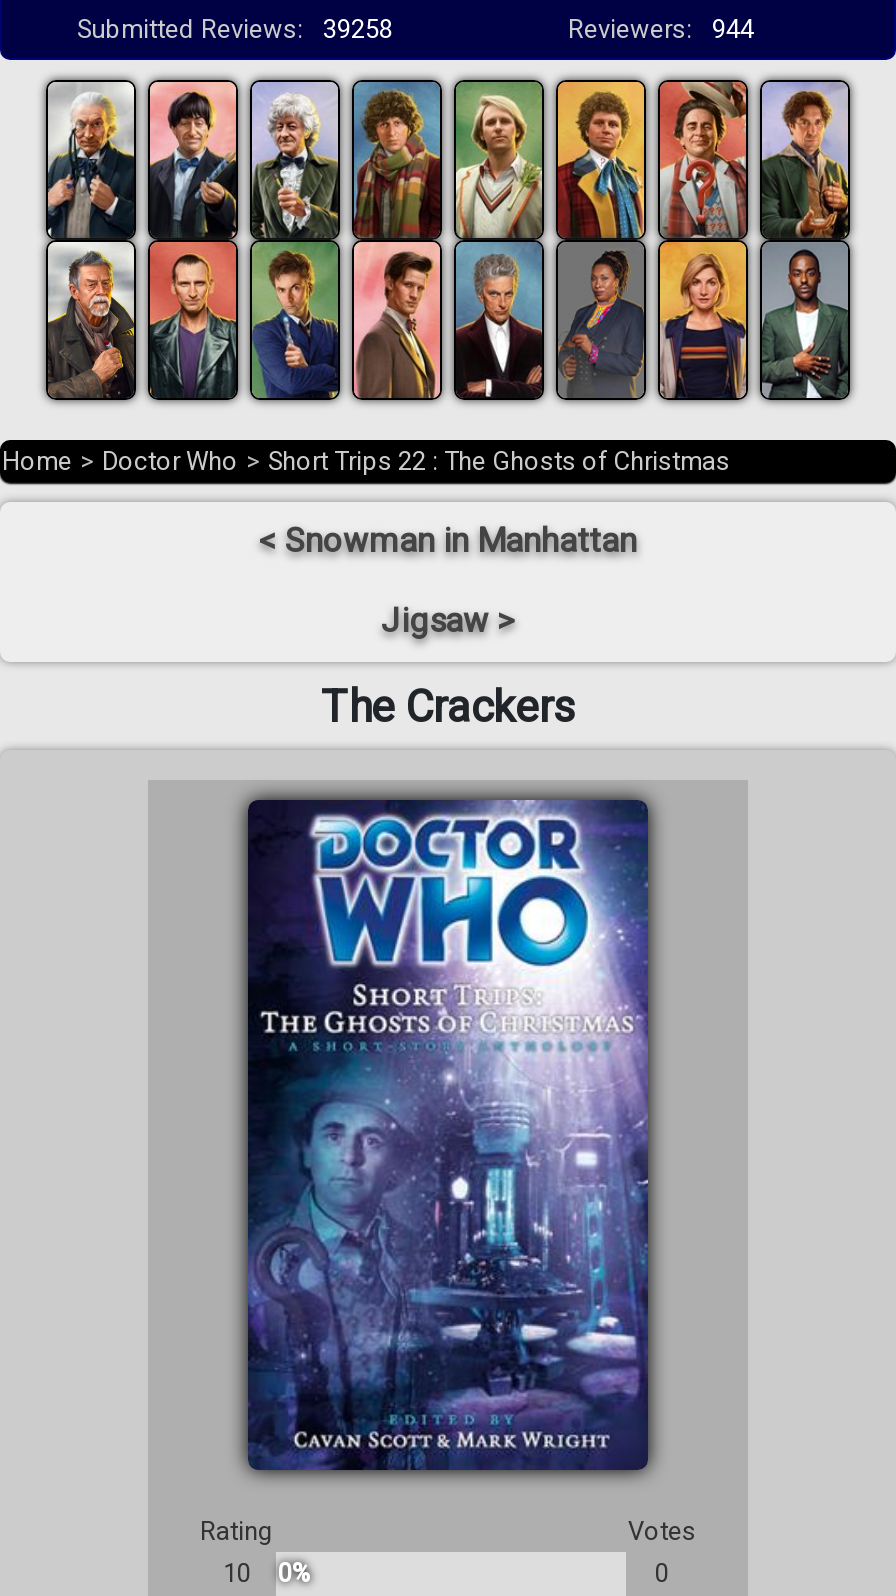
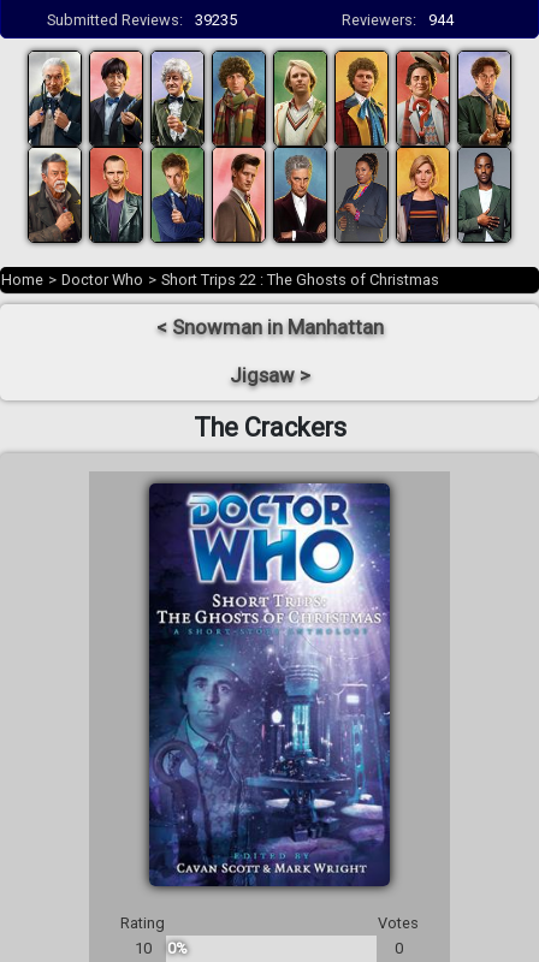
[77,14,393,44] Submitted Reviews: 39258 -> [46,11,236,29] Submitted Reviews: 39235

